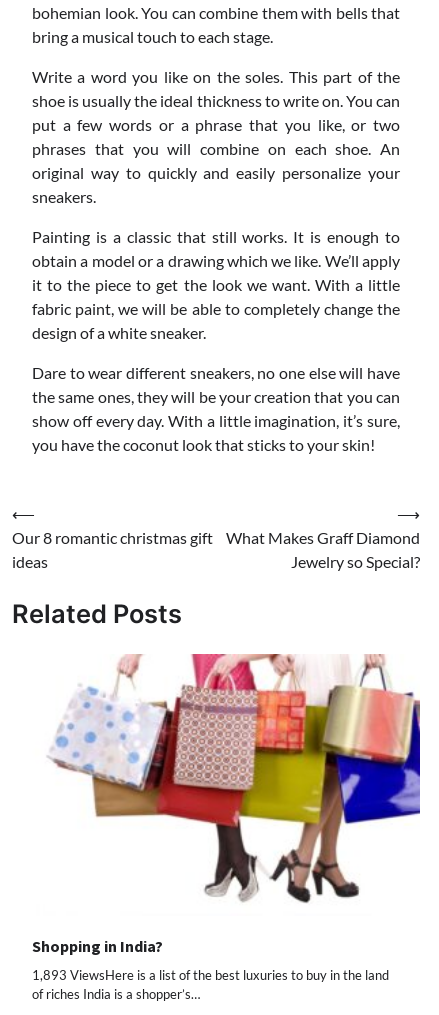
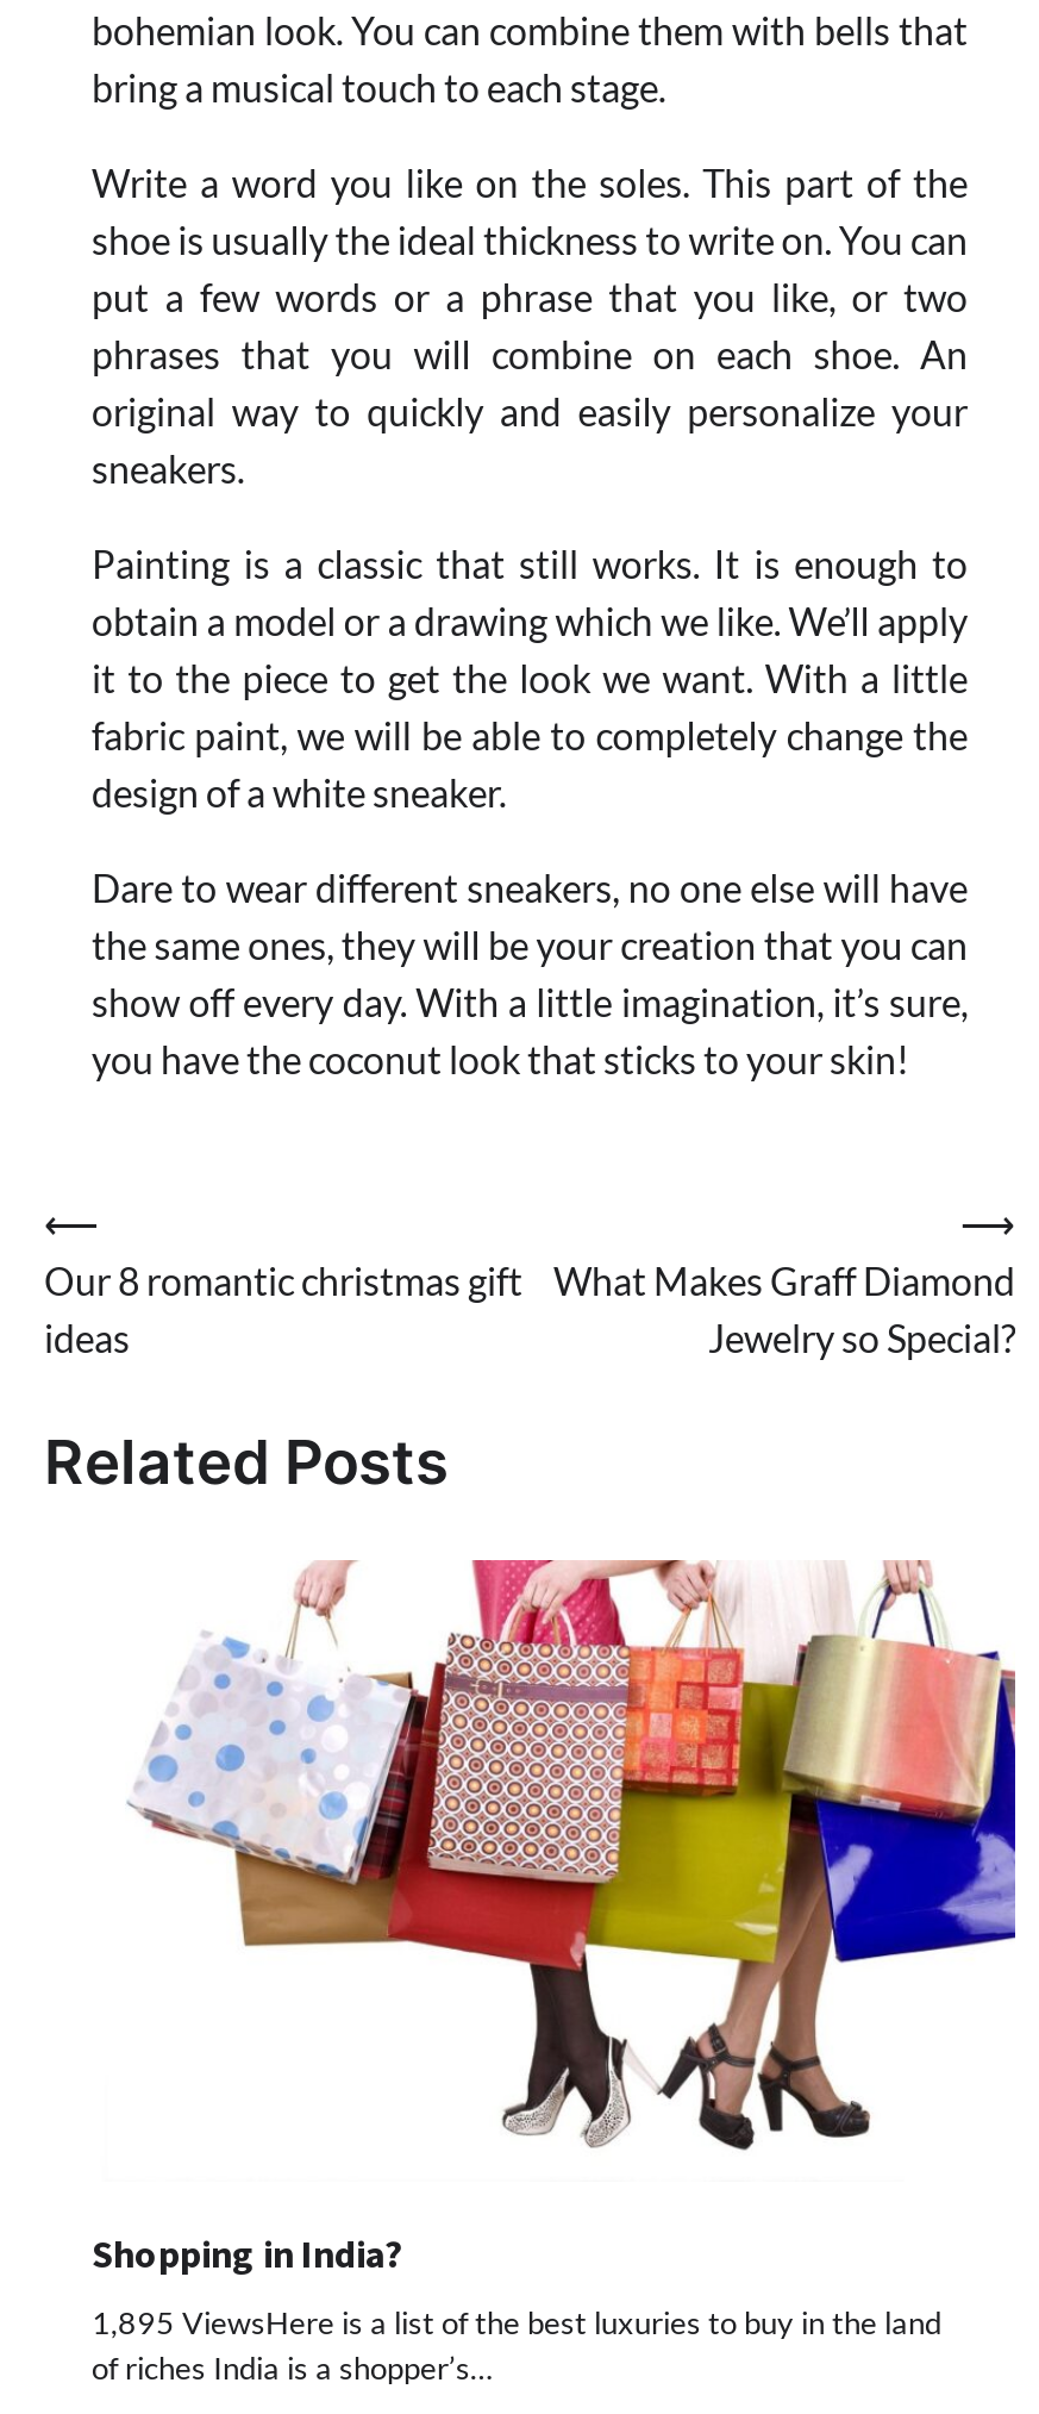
[32,967,389,983] 1,893 ViewsHere is a list of the best luxuries to buy in the land -> [92,2303,941,2341] 1,895 ViewsHere is a list of the best luxuries to buy in the land

